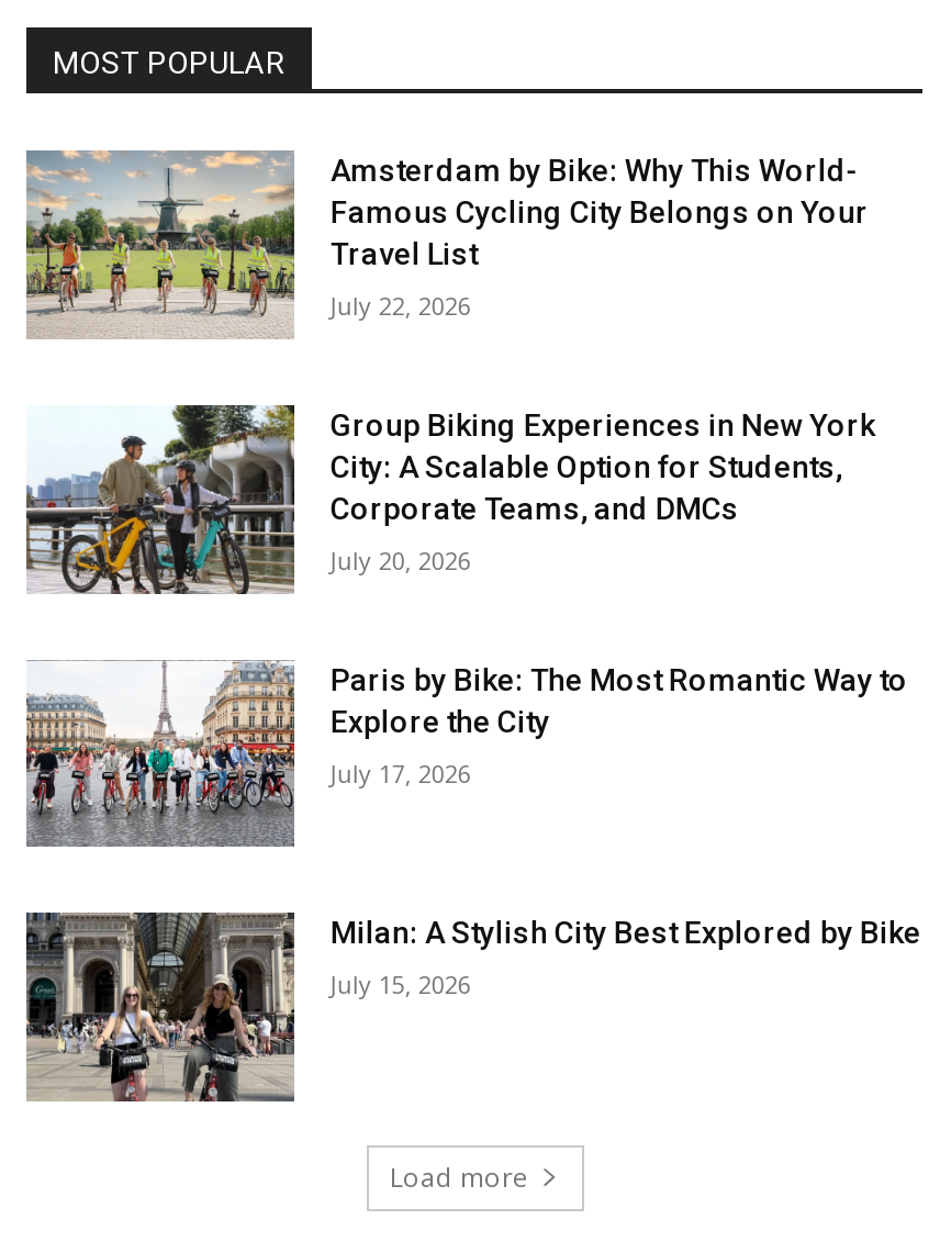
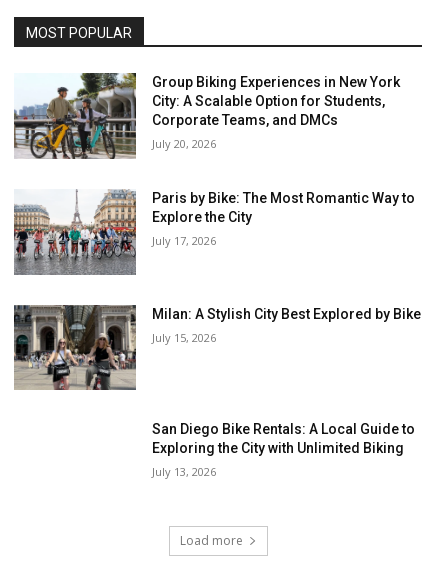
[24,148,868,337] [image] | Amsterdam by Bike: Why This World- | Famous Cycling City Belongs on Your | Travel List | July 22, 2026 -> none
moved [22,401,921,1001] -> [12,71,421,344]: [image] | Group Biking Experiences in New York | City: A Scalable Option for Students, | ... | Milan: A Stylish City Best Explored by Bike | July 15, 2026
moved [22,908,299,1106] -> [12,302,138,392]: [image]
none -> [152,421,415,479] San Diego Bike Rentals: A Local Guide to | Exploring the City with Unlimited Biking | July 13, 2026

